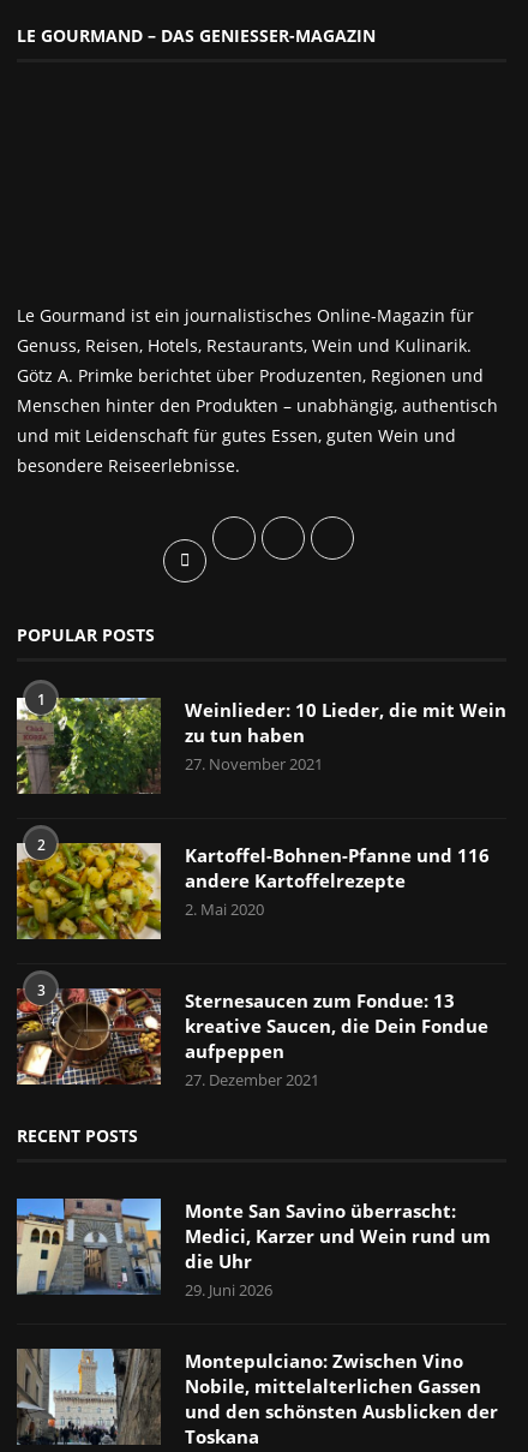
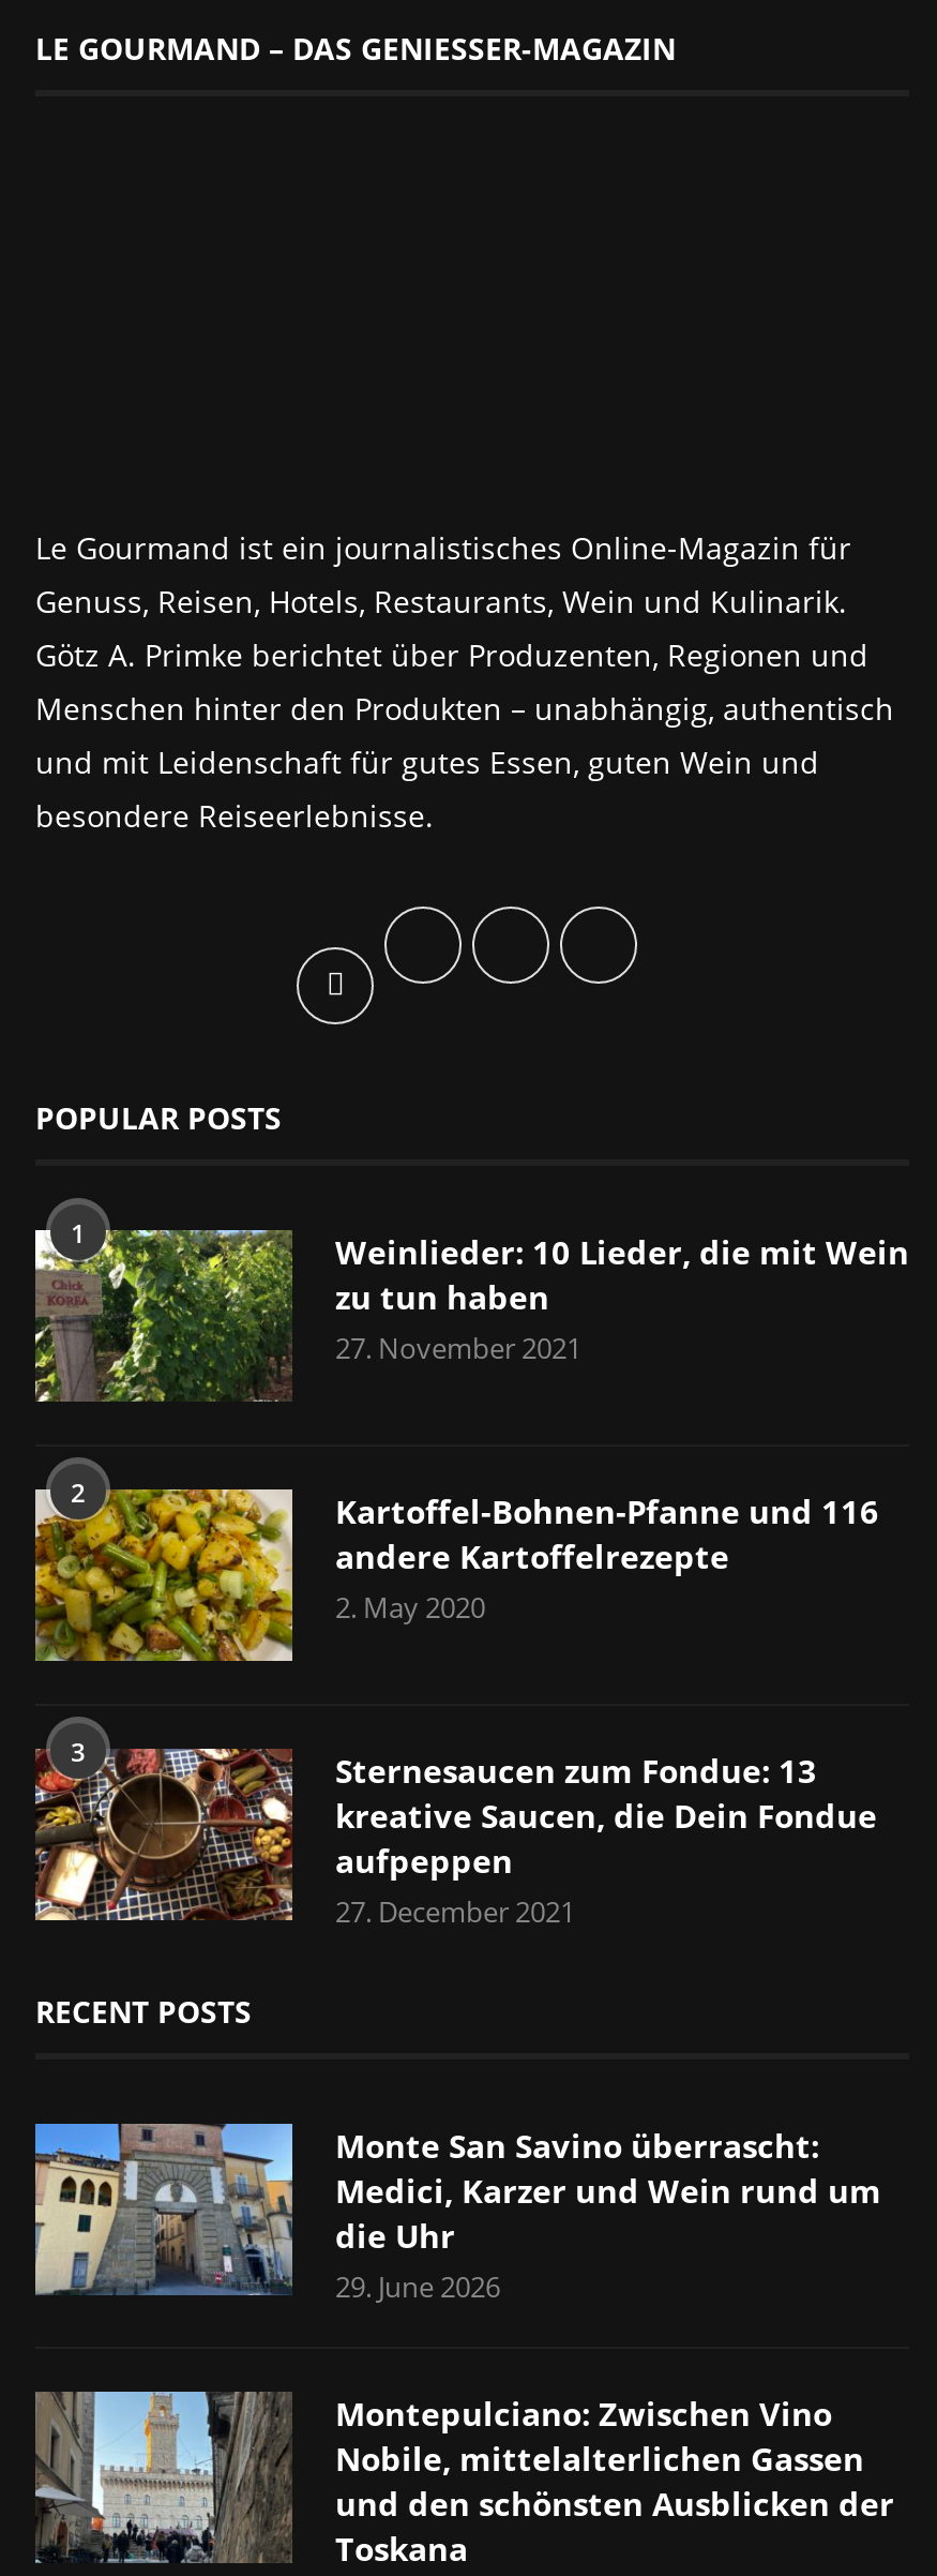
[185,899,264,920] 2. Mai 2020 -> [335,1589,485,1627] 2. May 2020
[185,1069,319,1091] 27. Dezember 2021 -> [335,1893,575,1932] 27. December 2021
[185,1279,272,1301] 29. Juni 2026 -> [335,2268,500,2307] 29. June 2026

